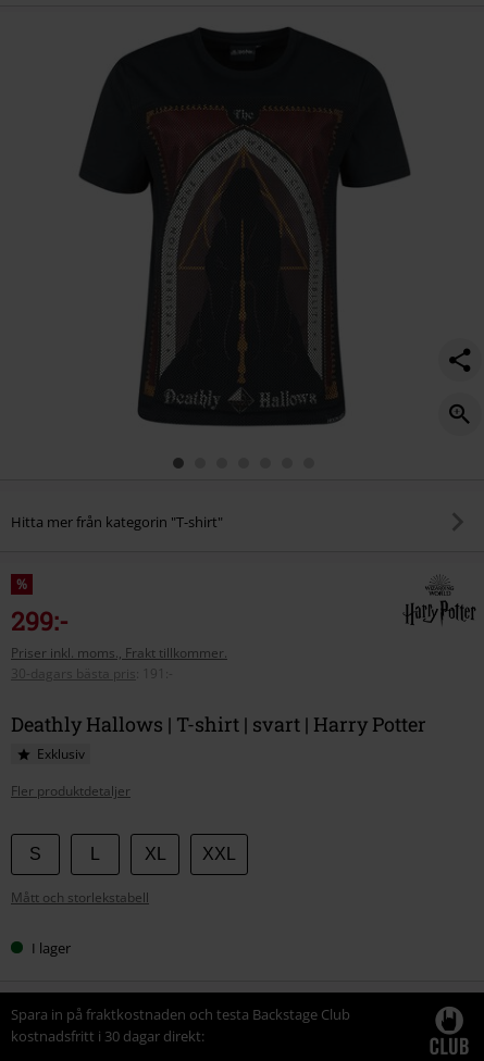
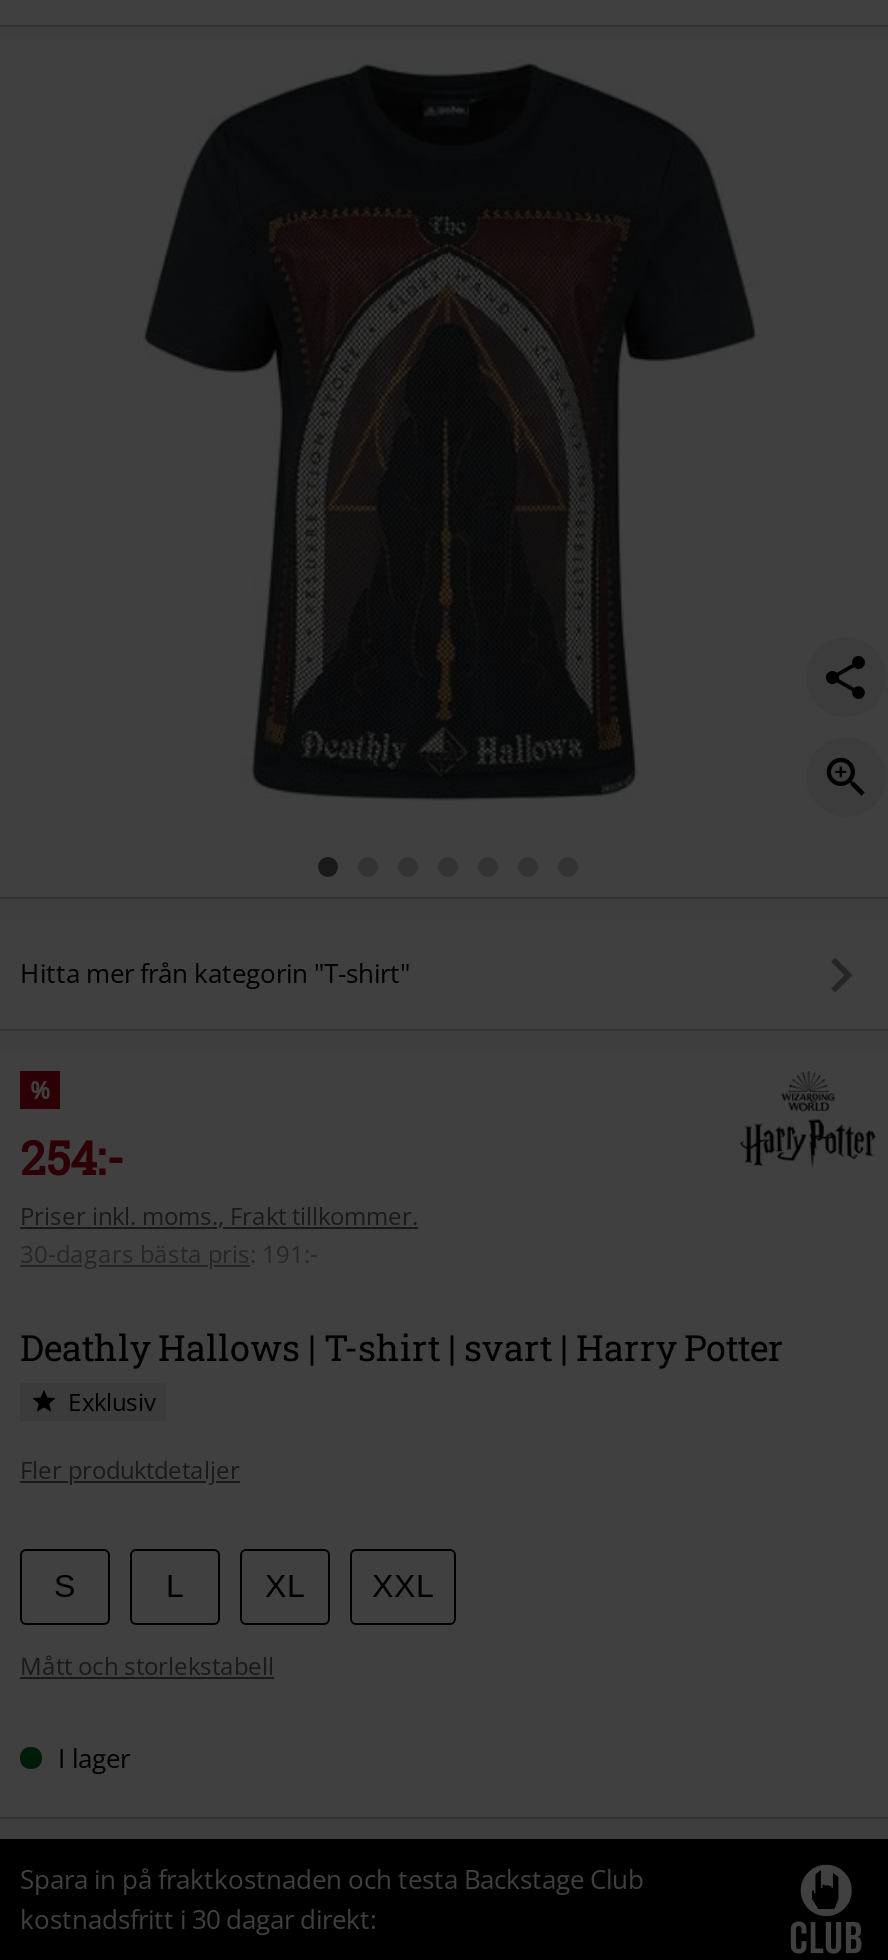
[11,604,69,637] 299:- -> [20,1126,124,1186] 254:-

